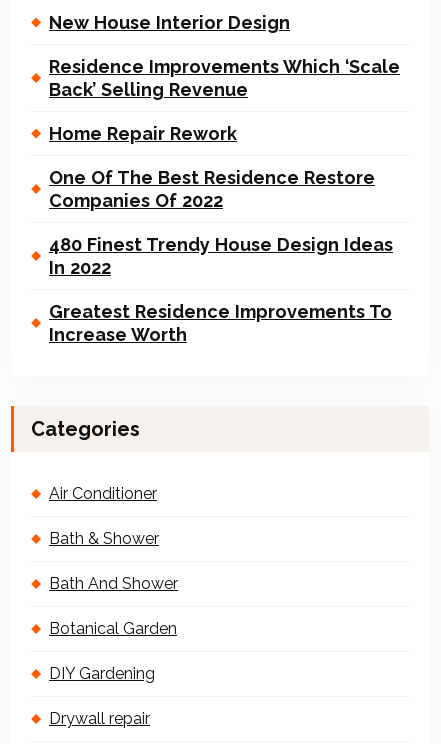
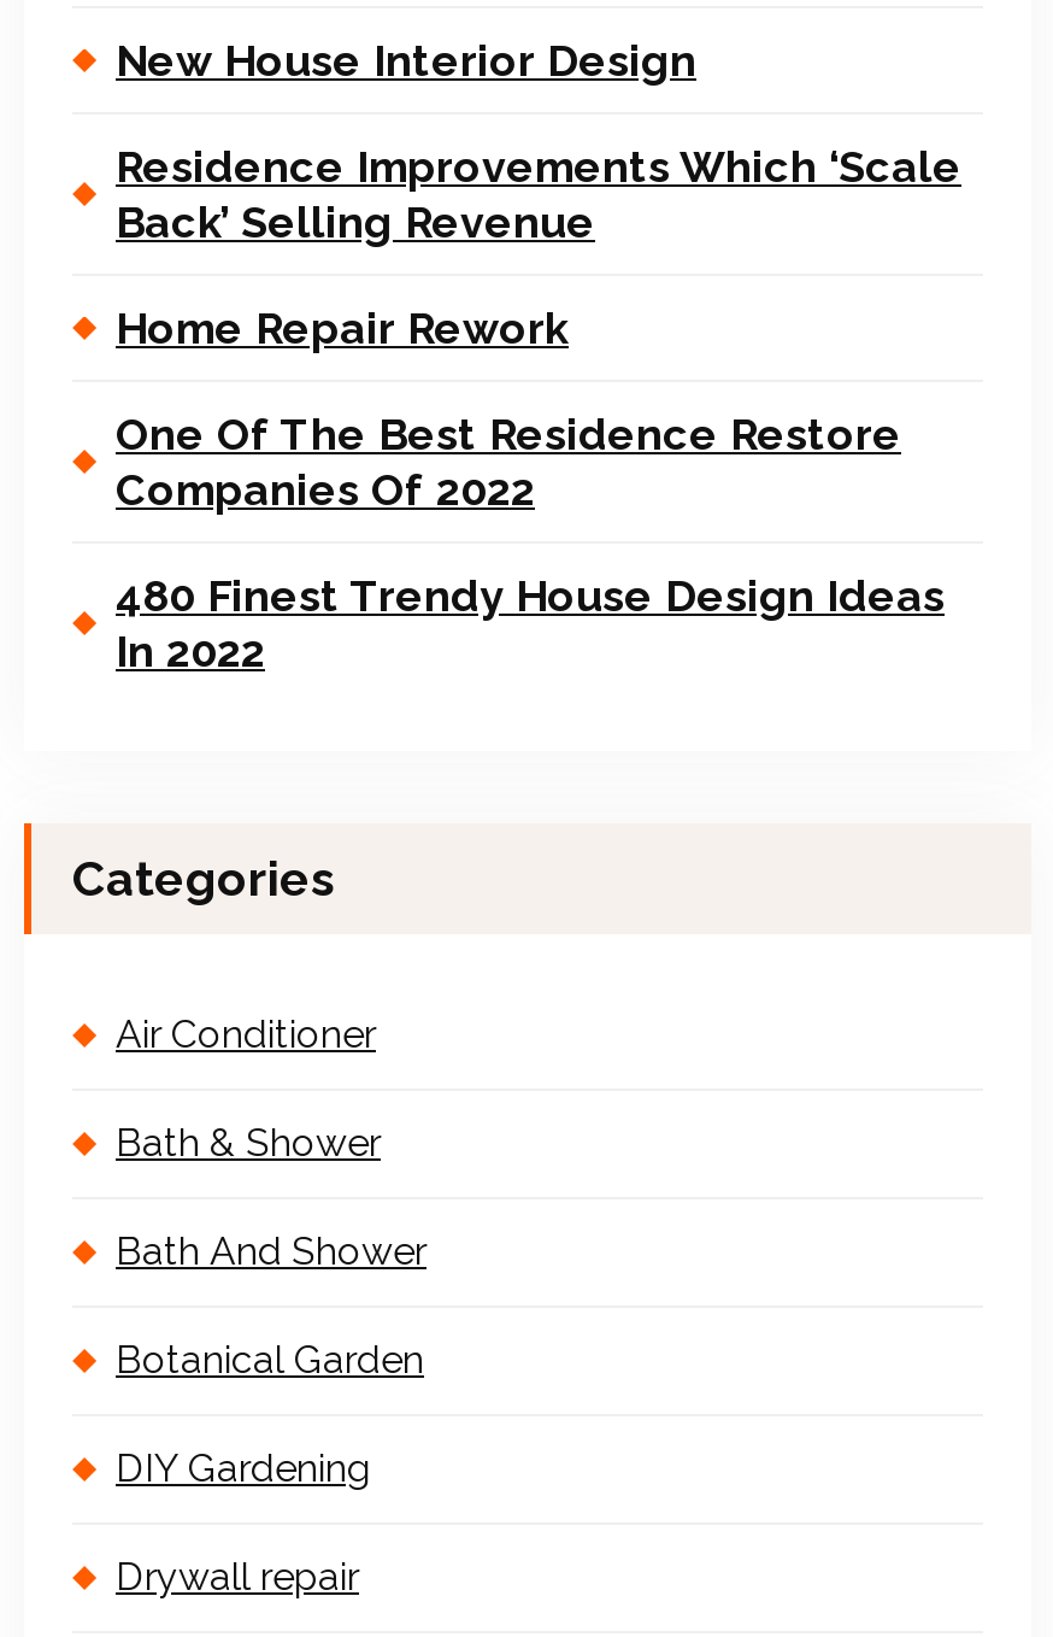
[49,301,392,345] Greatest Residence Improvements To | Increase Worth -> none

